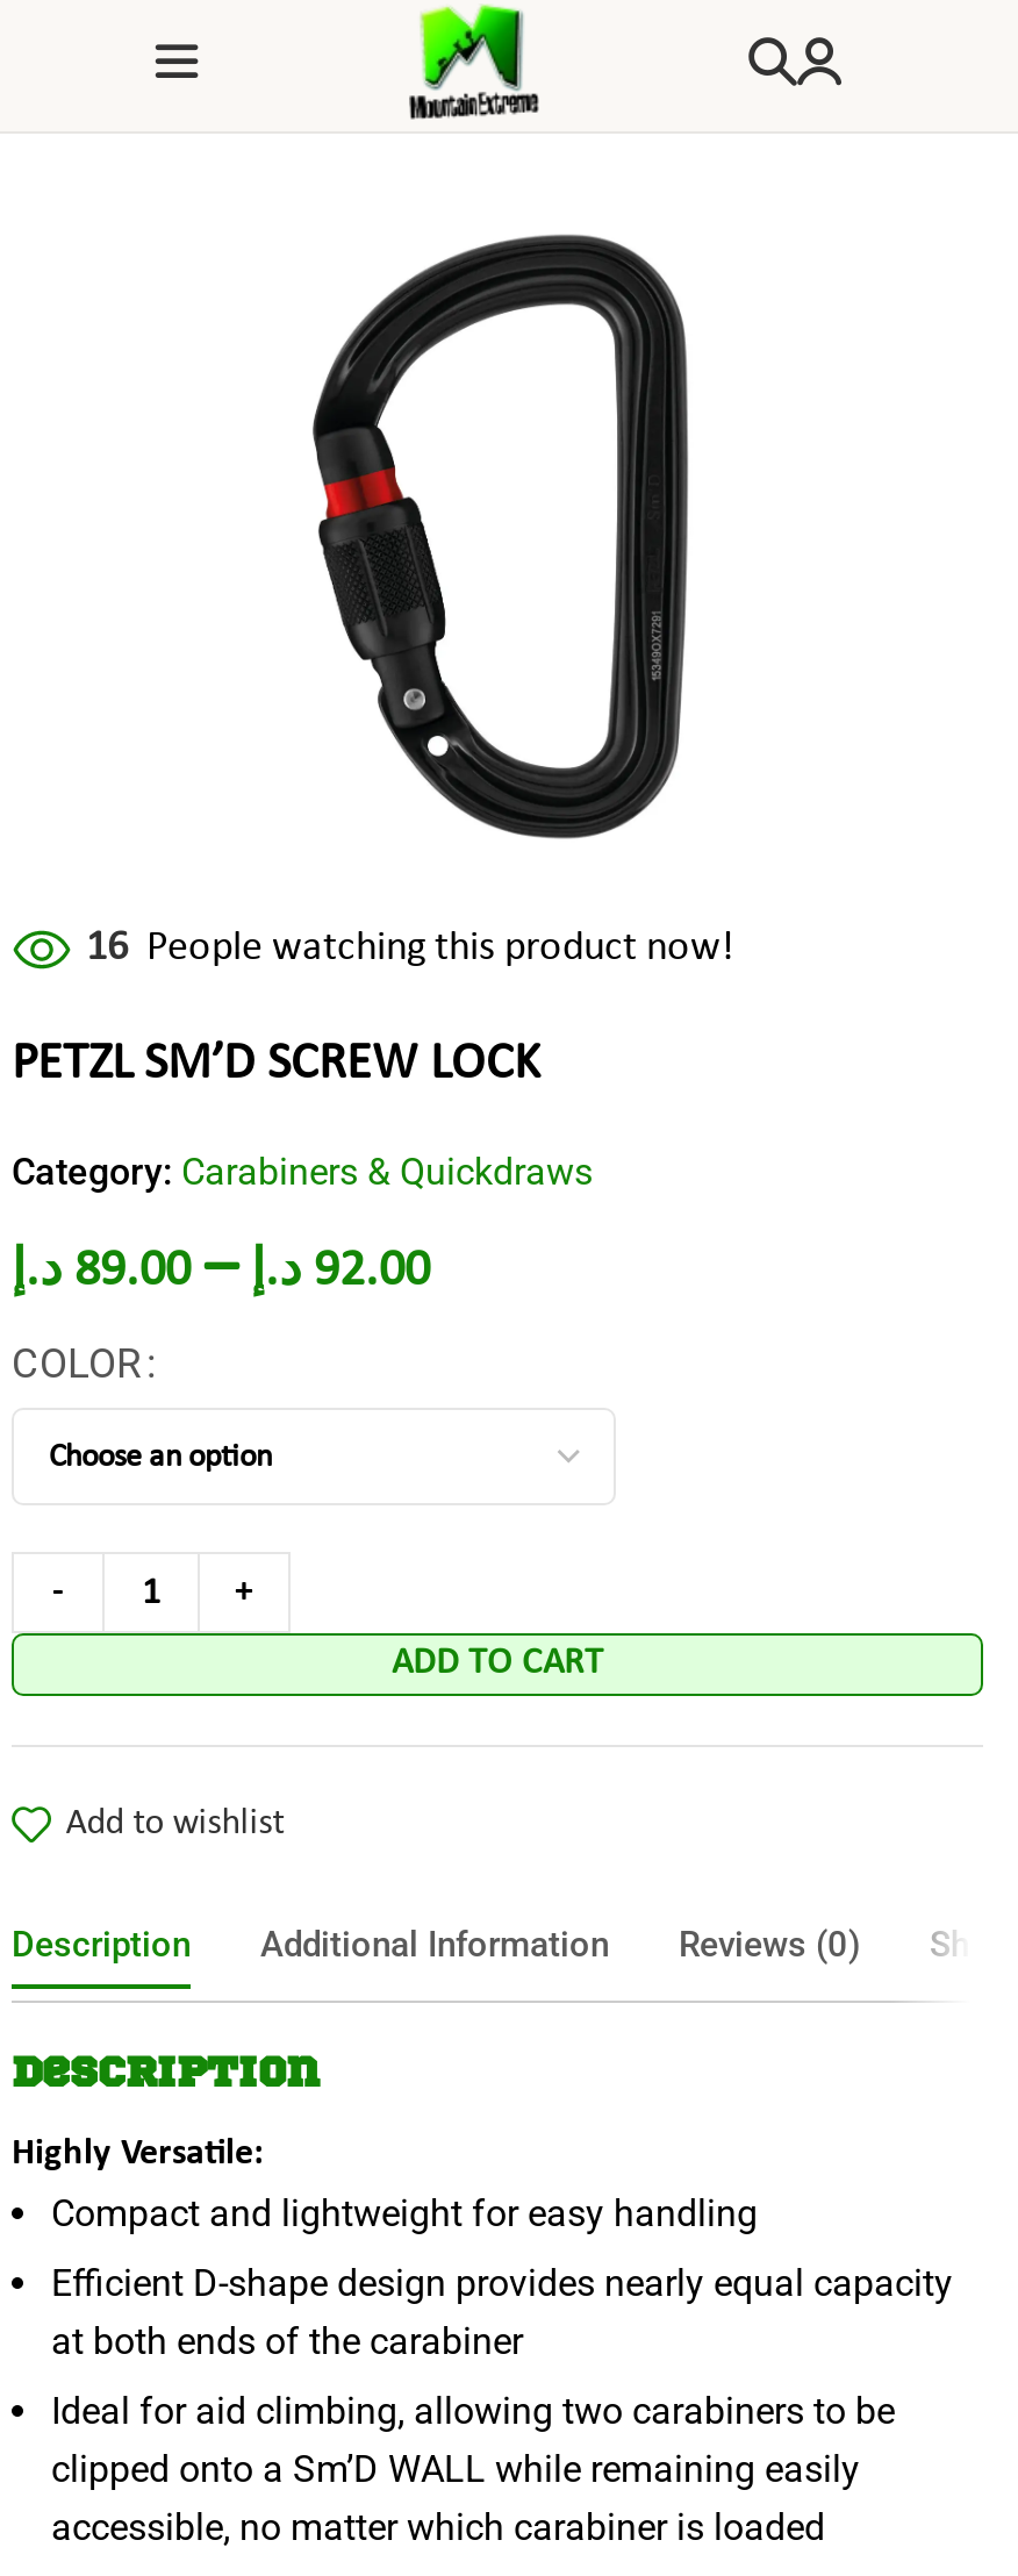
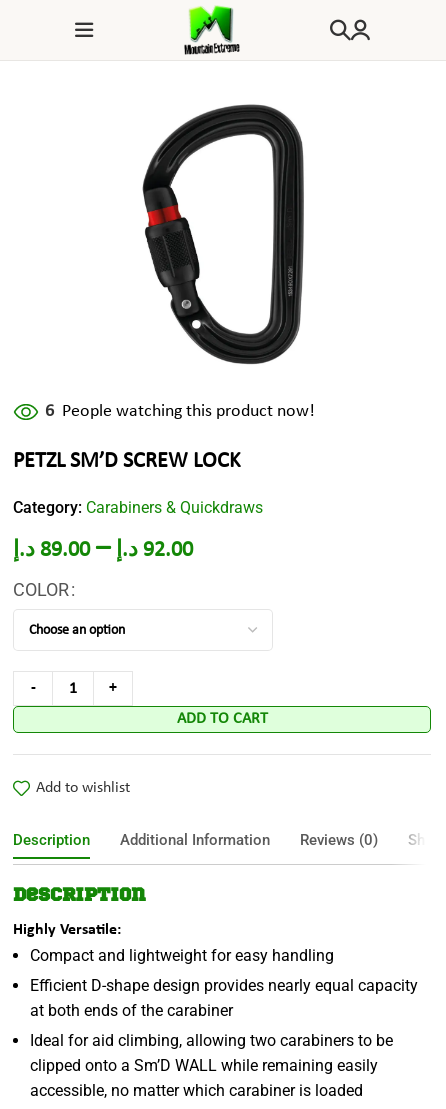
[86,926,734,971] 16 People watching this product now! -> [45,402,315,421] 6 People watching this product now!

